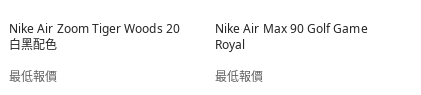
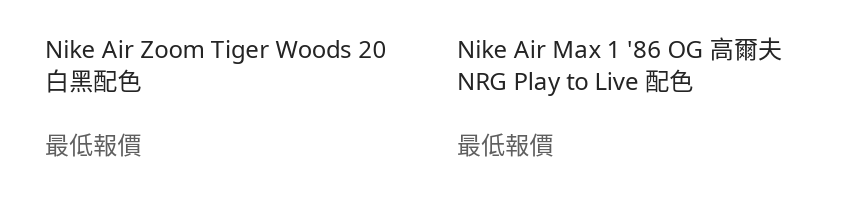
[215,20,368,53] Nike Air Max 90 Golf Game | Royal -> [457,33,782,99] Nike Air Max 1 '86 OG 高爾夫 | NRG Play to Live 配色

